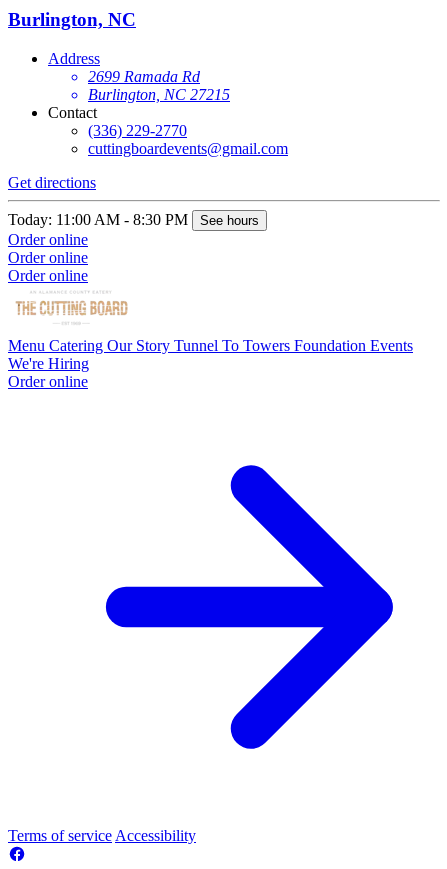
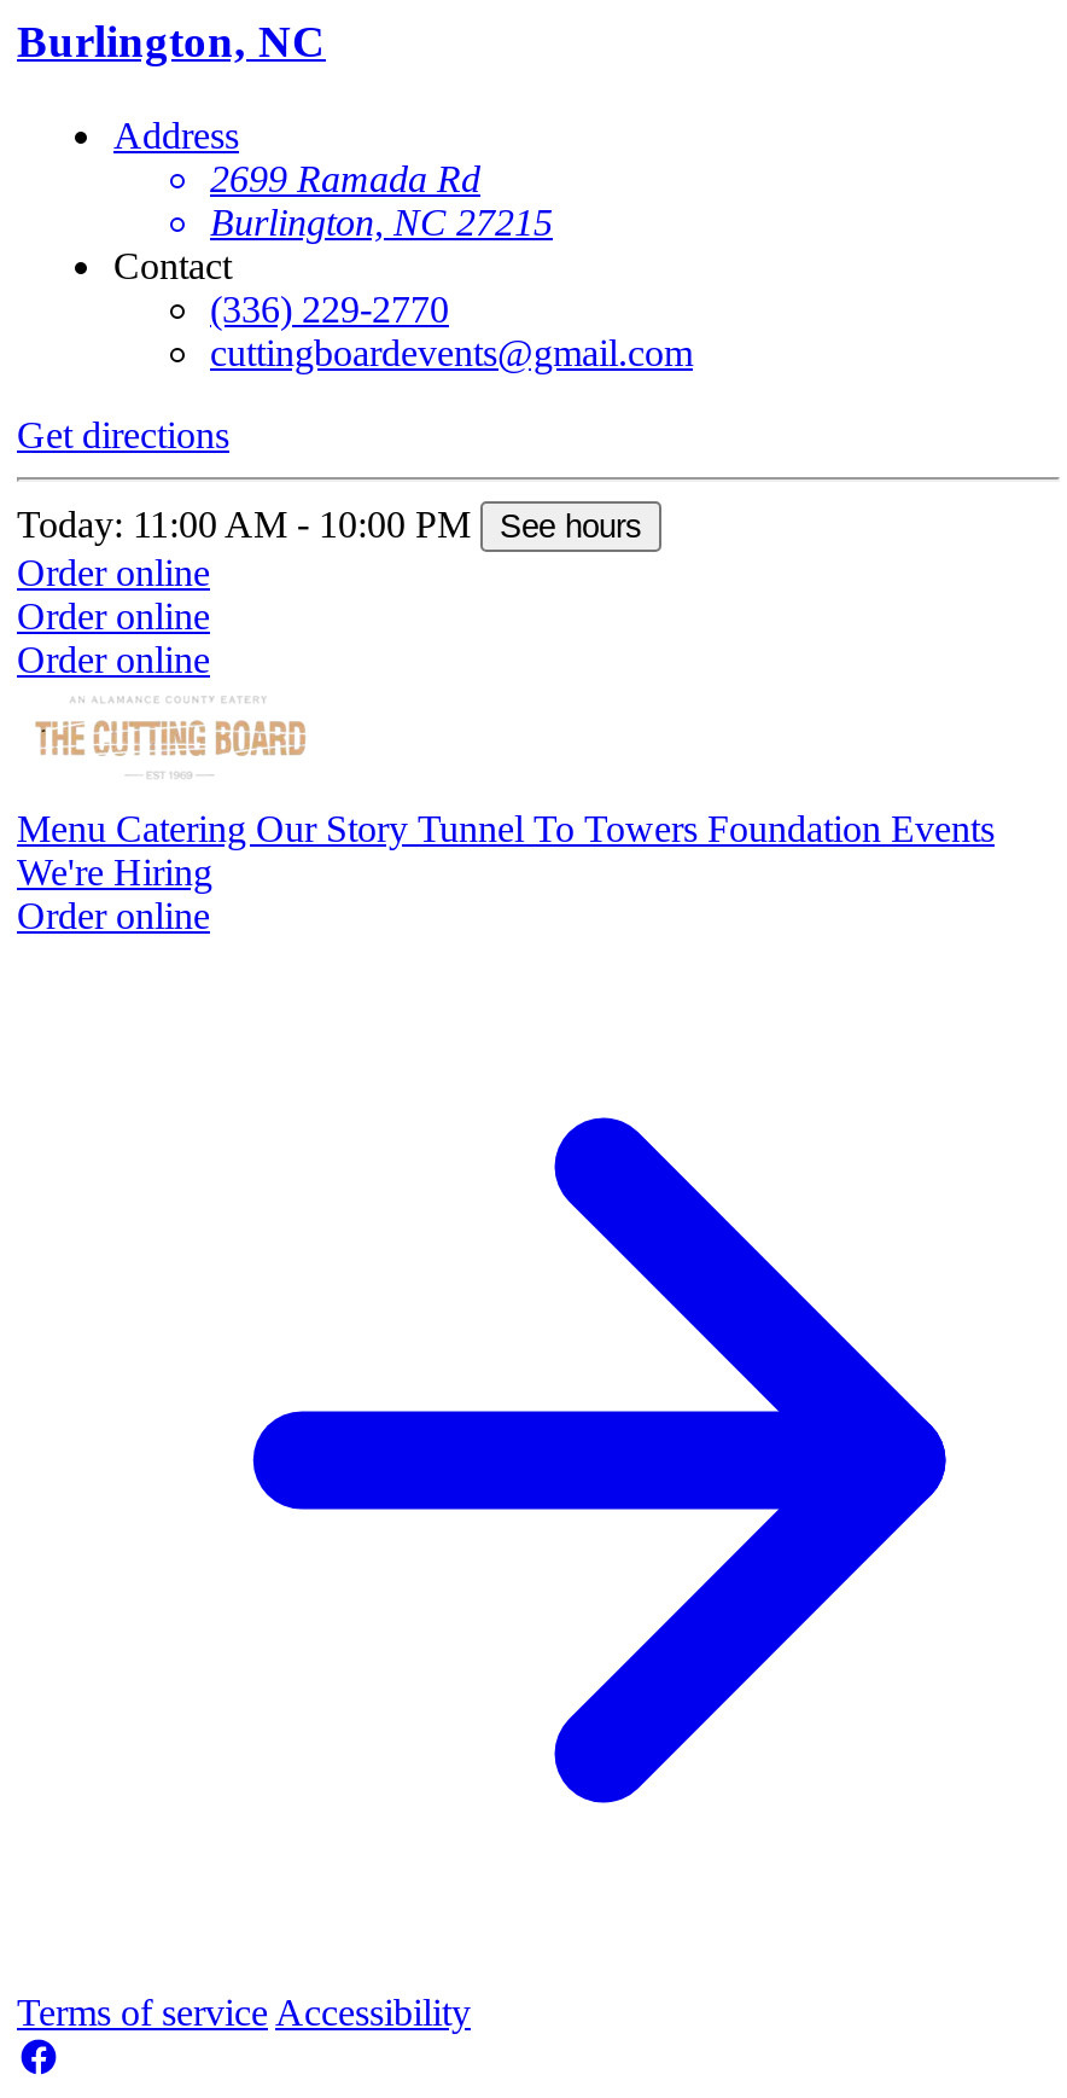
[8,211,259,228] Today: 11:00 AM - 8:30 PM See hours -> [17,503,642,544] Today: 11:00 AM - 10:00 PM See hours

